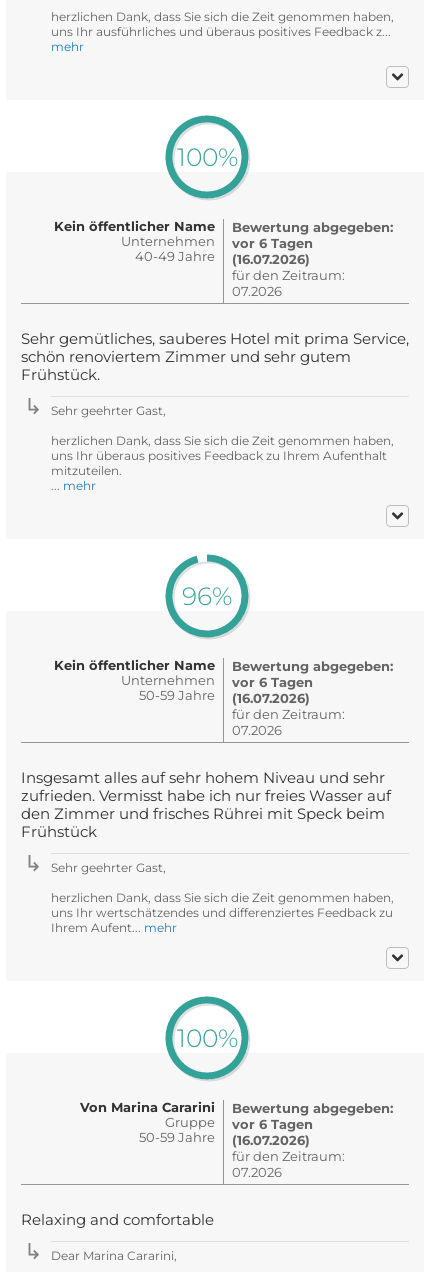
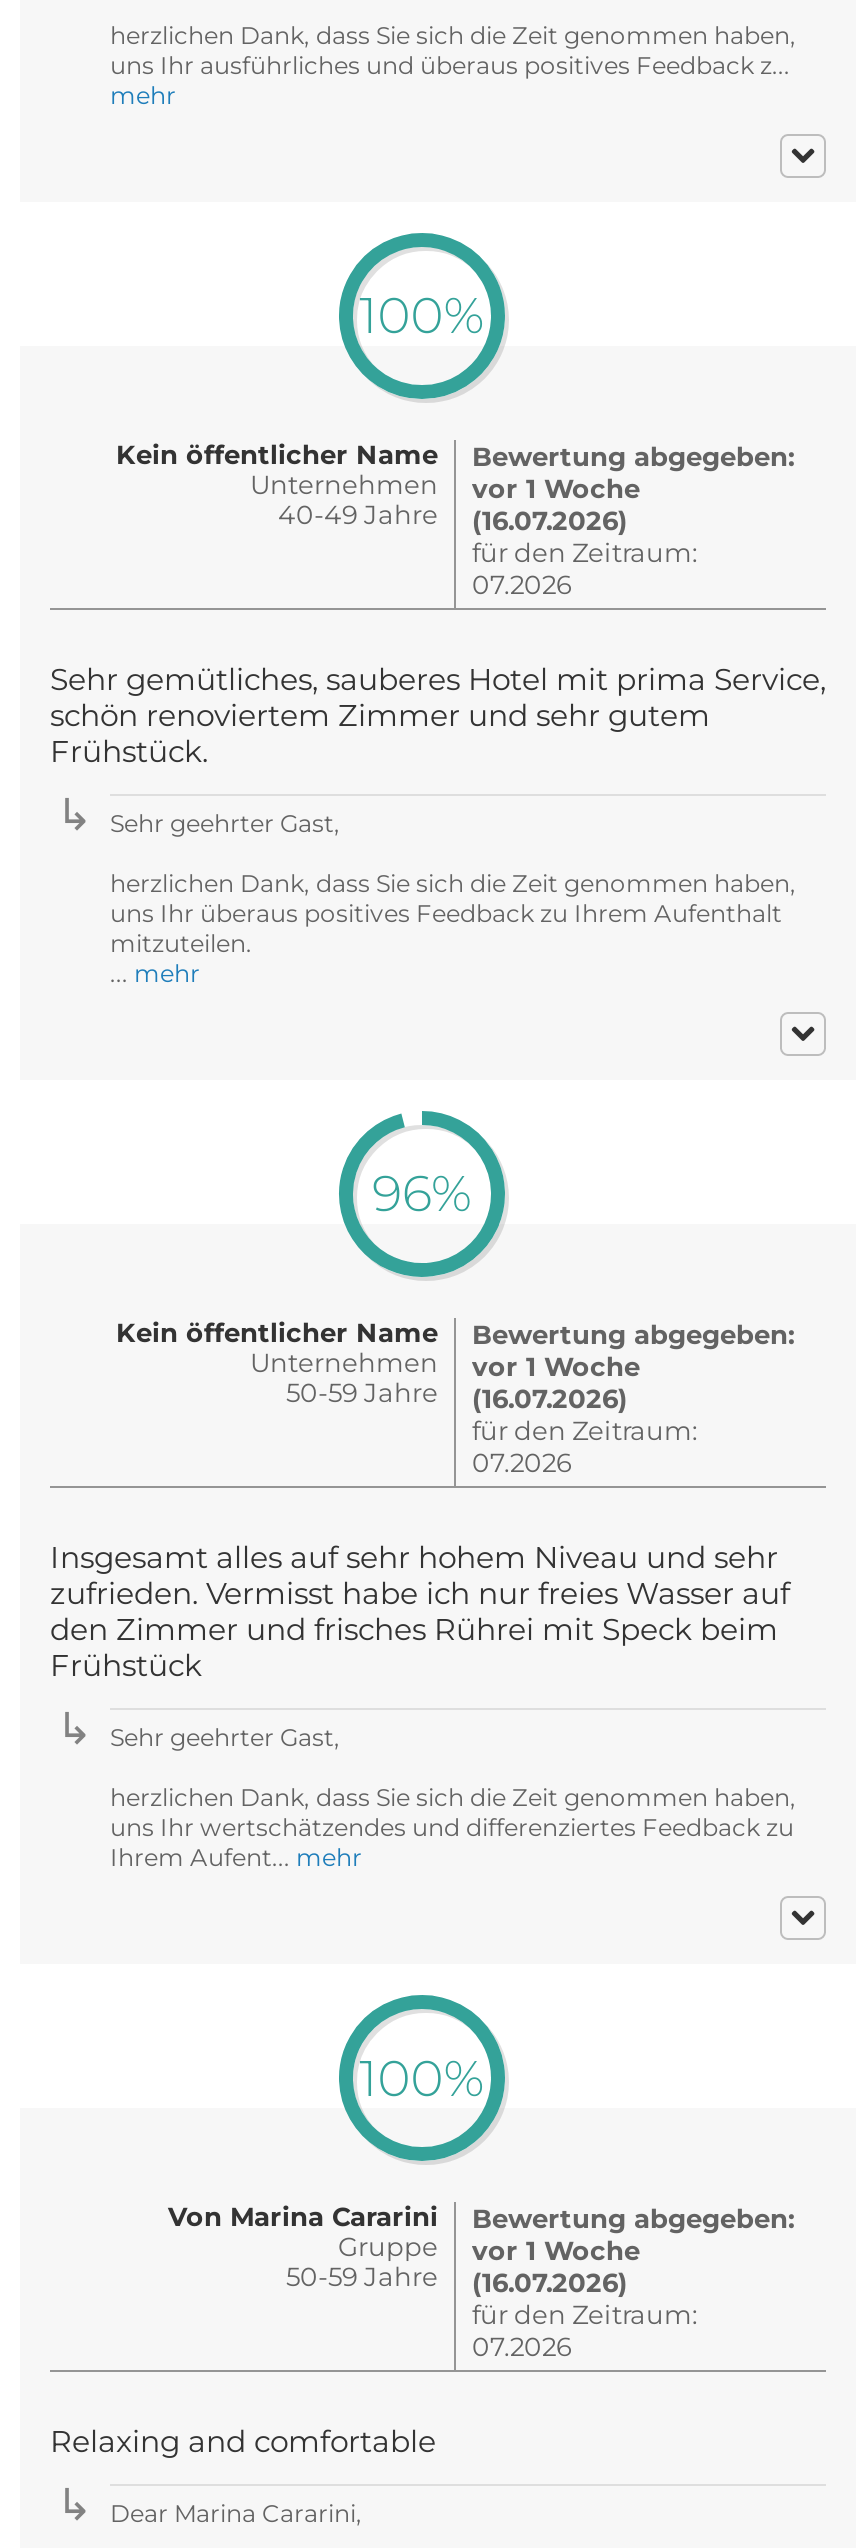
[121,233,313,251] Unternehmen vor 6 Tagen -> [250,468,640,504] Unternehmen vor 1 Woche
[121,672,313,690] Unternehmen vor 6 Tagen -> [250,1346,640,1382] Unternehmen vor 1 Woche
[165,1114,313,1132] Gruppe vor 6 Tagen -> [338,2230,640,2266] Gruppe vor 1 Woche

